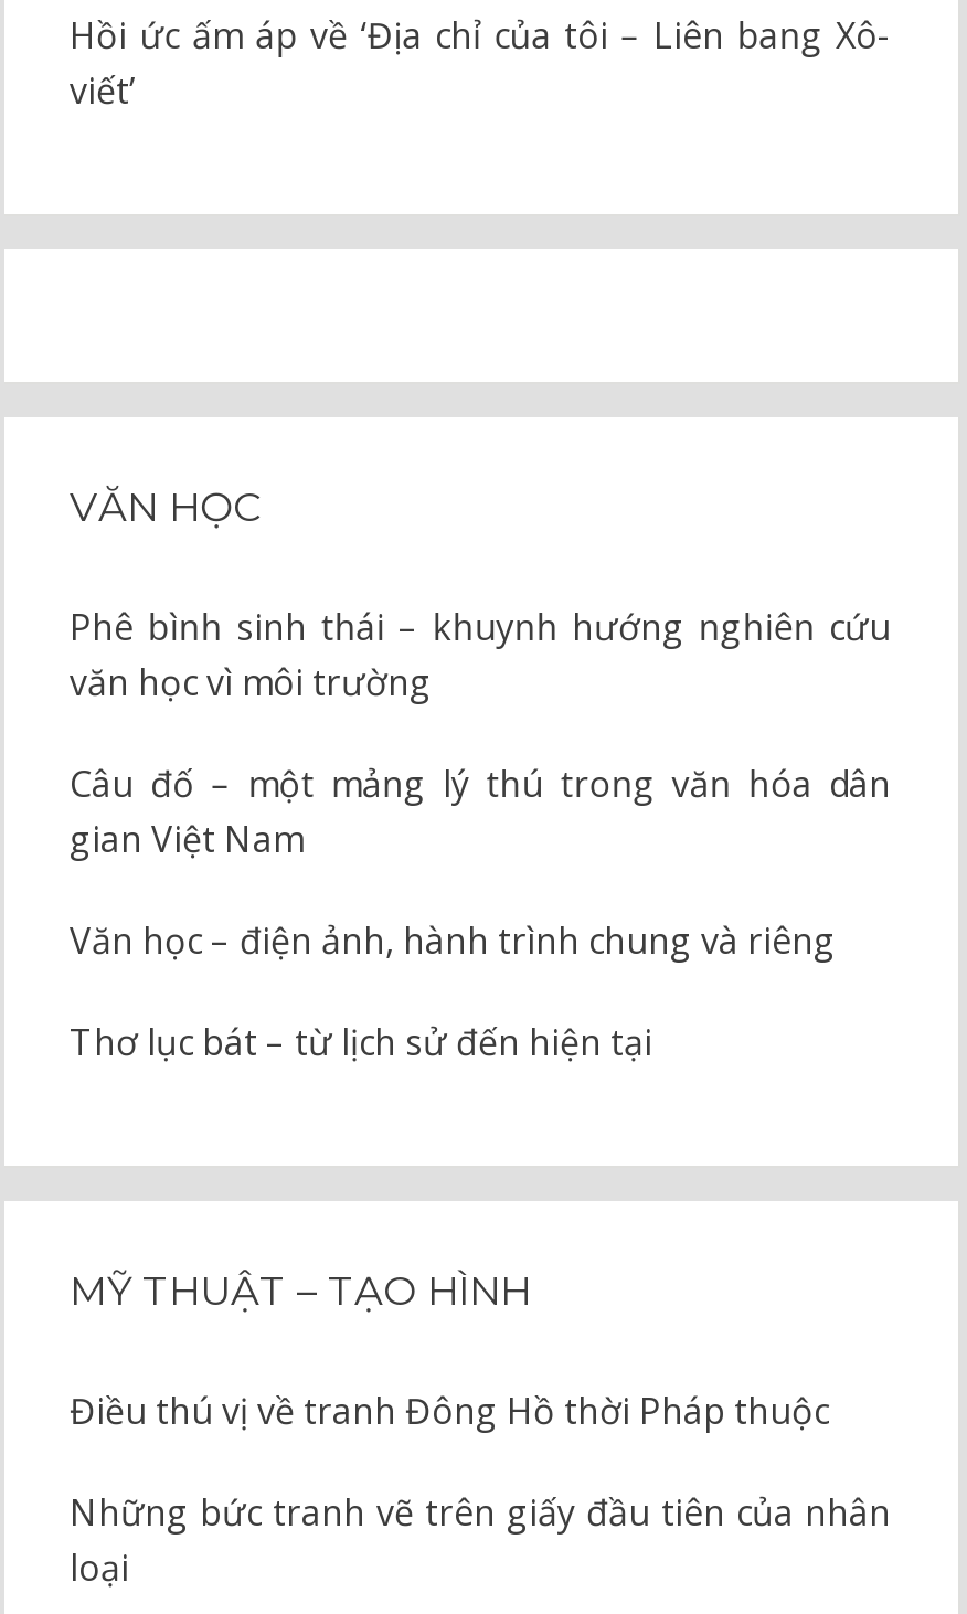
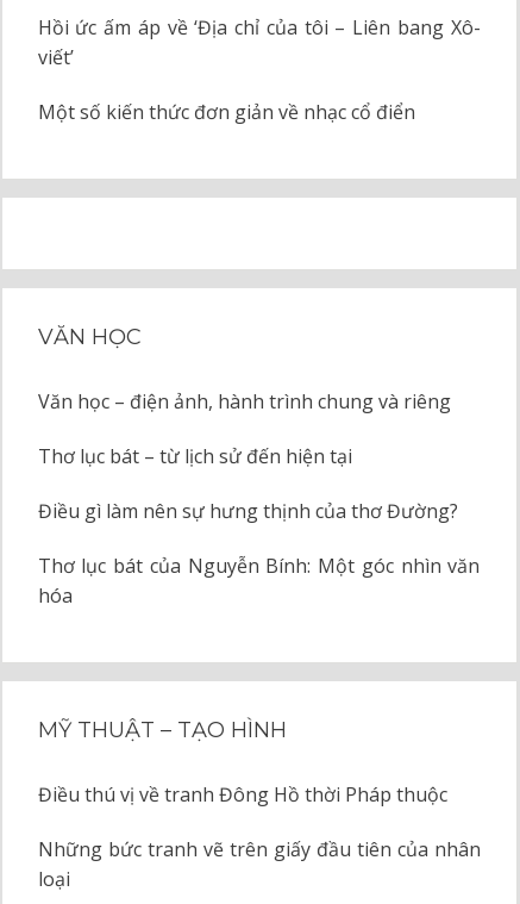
none -> [37,98,415,125] Một số kiến thức đơn giản về nhạc cổ điển
moved [70,483,262,531] -> [37,323,141,350]: VĂN HỌC
[70,602,891,862] Phê bình sinh thái – khuynh hướng nghiên cứu | văn học vì môi trường | Câu đố – một mảng lý thú trong văn hóa dân | gian Việt Nam -> none
moved [70,915,836,1066] -> [37,388,450,469]: Văn học – điện ảnh, hành trình chung và riêng | Thơ lục bát – từ lịch sử đến hiện tại
none -> [37,497,480,608] Điều gì làm nên sự hưng thịnh của thơ Đường? | Thơ lục bát của Nguyễn Bính: Một góc nhìn văn | hóa

